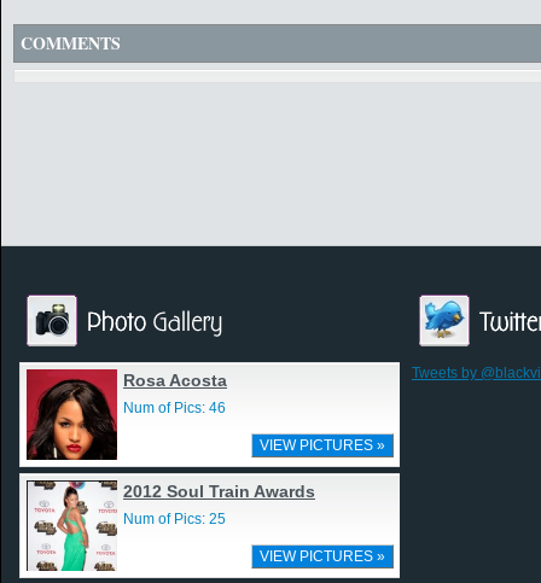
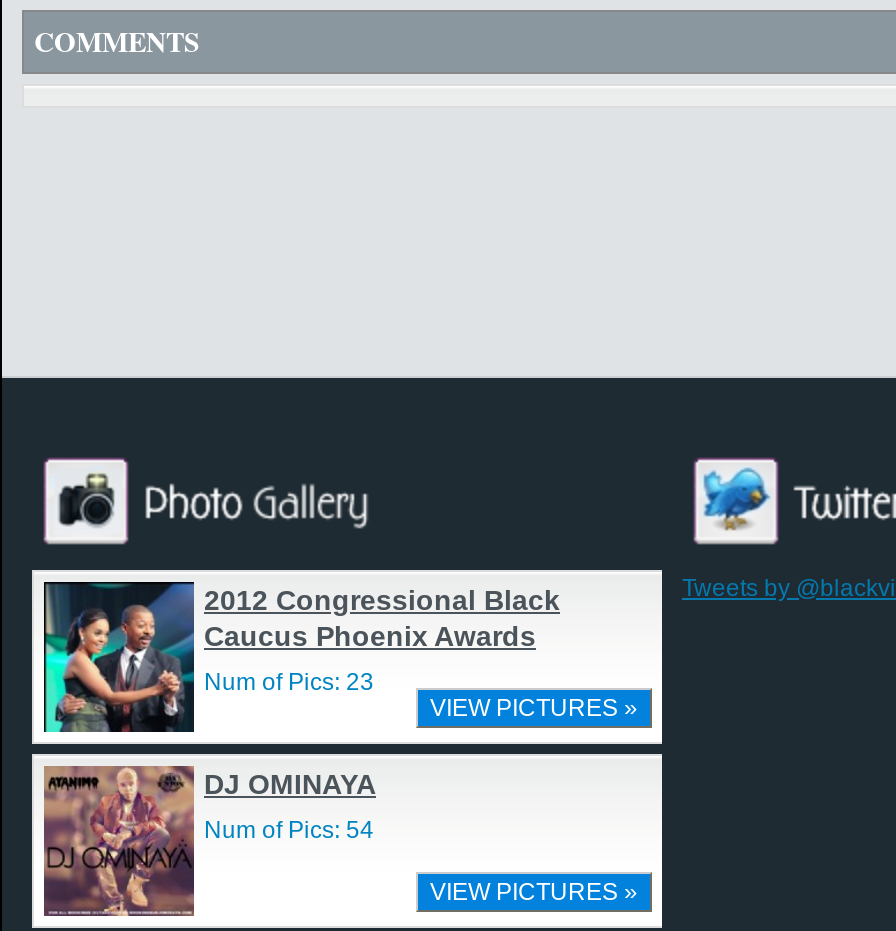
[25,368,227,461] [image] | Rosa Acosta -> [42,580,560,734] [image] | 2012 Congressional Black | Caucus Phoenix Awards
[123,400,226,416] Num of Pics: 46 -> [204,668,374,696] Num of Pics: 23
[25,479,315,572] [image] | 2012 Soul Train Awards -> [42,764,376,918] [image] | DJ OMINAYA
[123,511,226,527] Num of Pics: 25 -> [204,816,374,844] Num of Pics: 54

